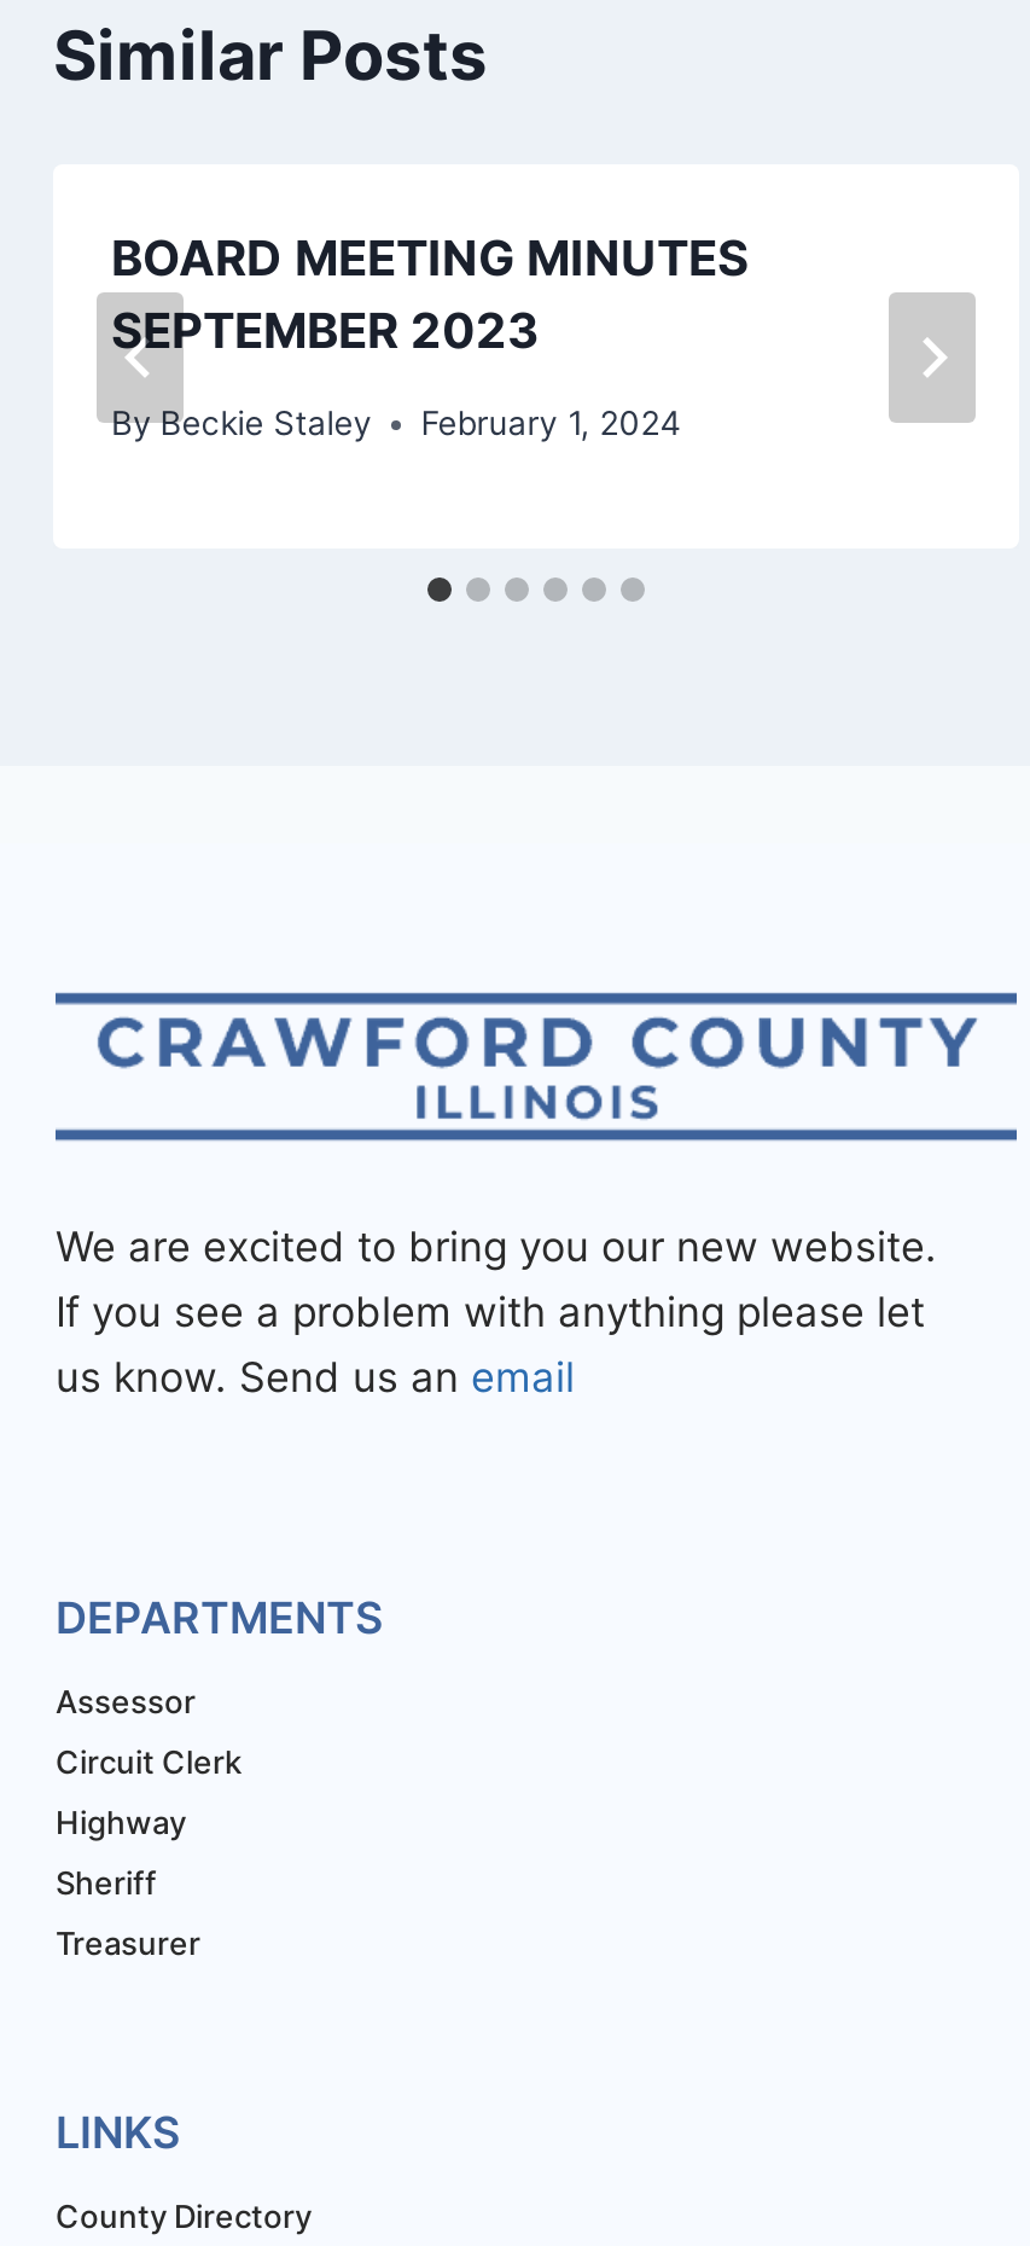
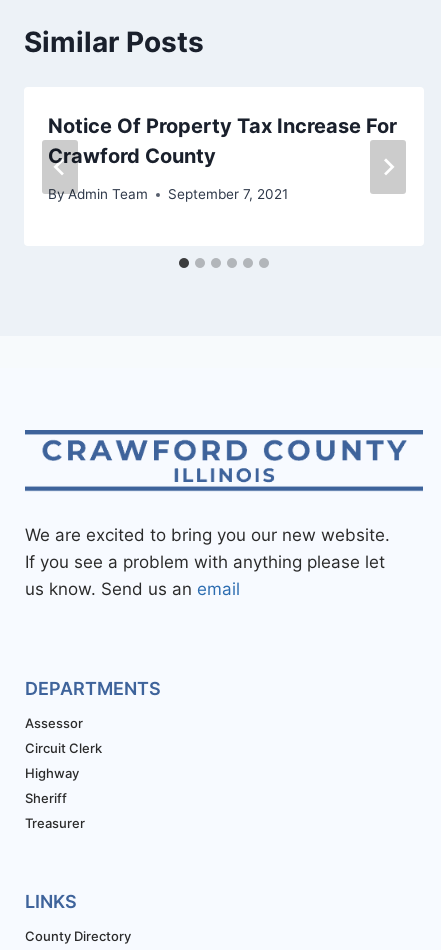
[111,229,749,360] BOARD MEETING MINUTES | SEPTEMBER 2023 -> [48,114,397,168] Notice Of Property Tax Increase For | Crawford County
[111,404,682,443] By Beckie Staley | February 1, 2024 -> [48,186,288,202] By Admin Team | September 7, 2021

